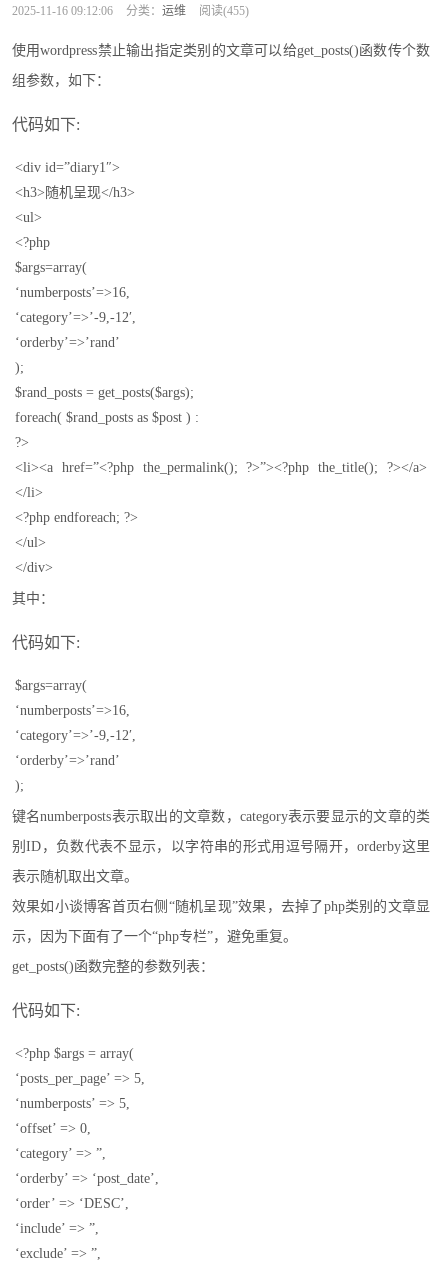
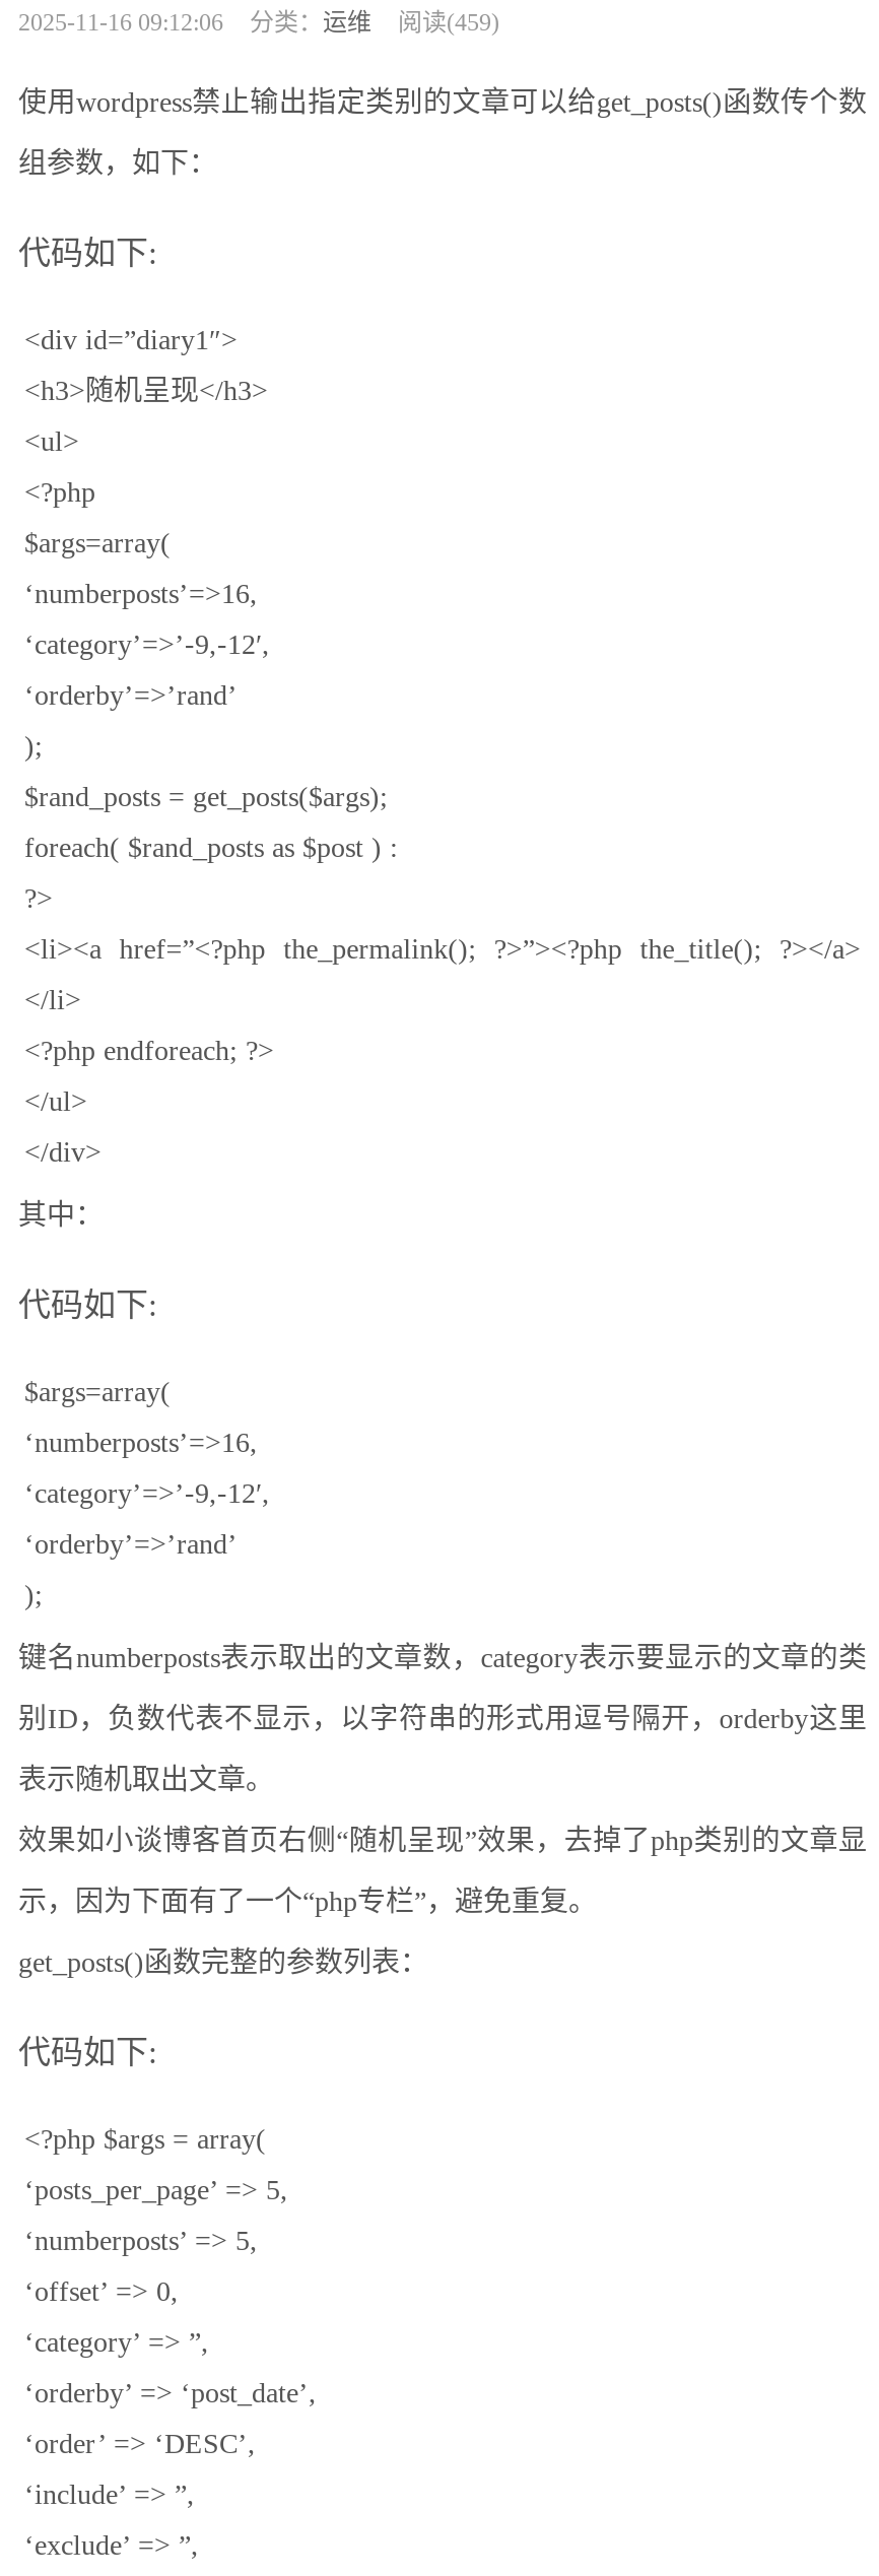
[12,4,249,18] 2025-11-16 09:12:06 分类：运维 阅读(455) -> [18,9,499,37] 2025-11-16 09:12:06 分类：运维 阅读(459)

